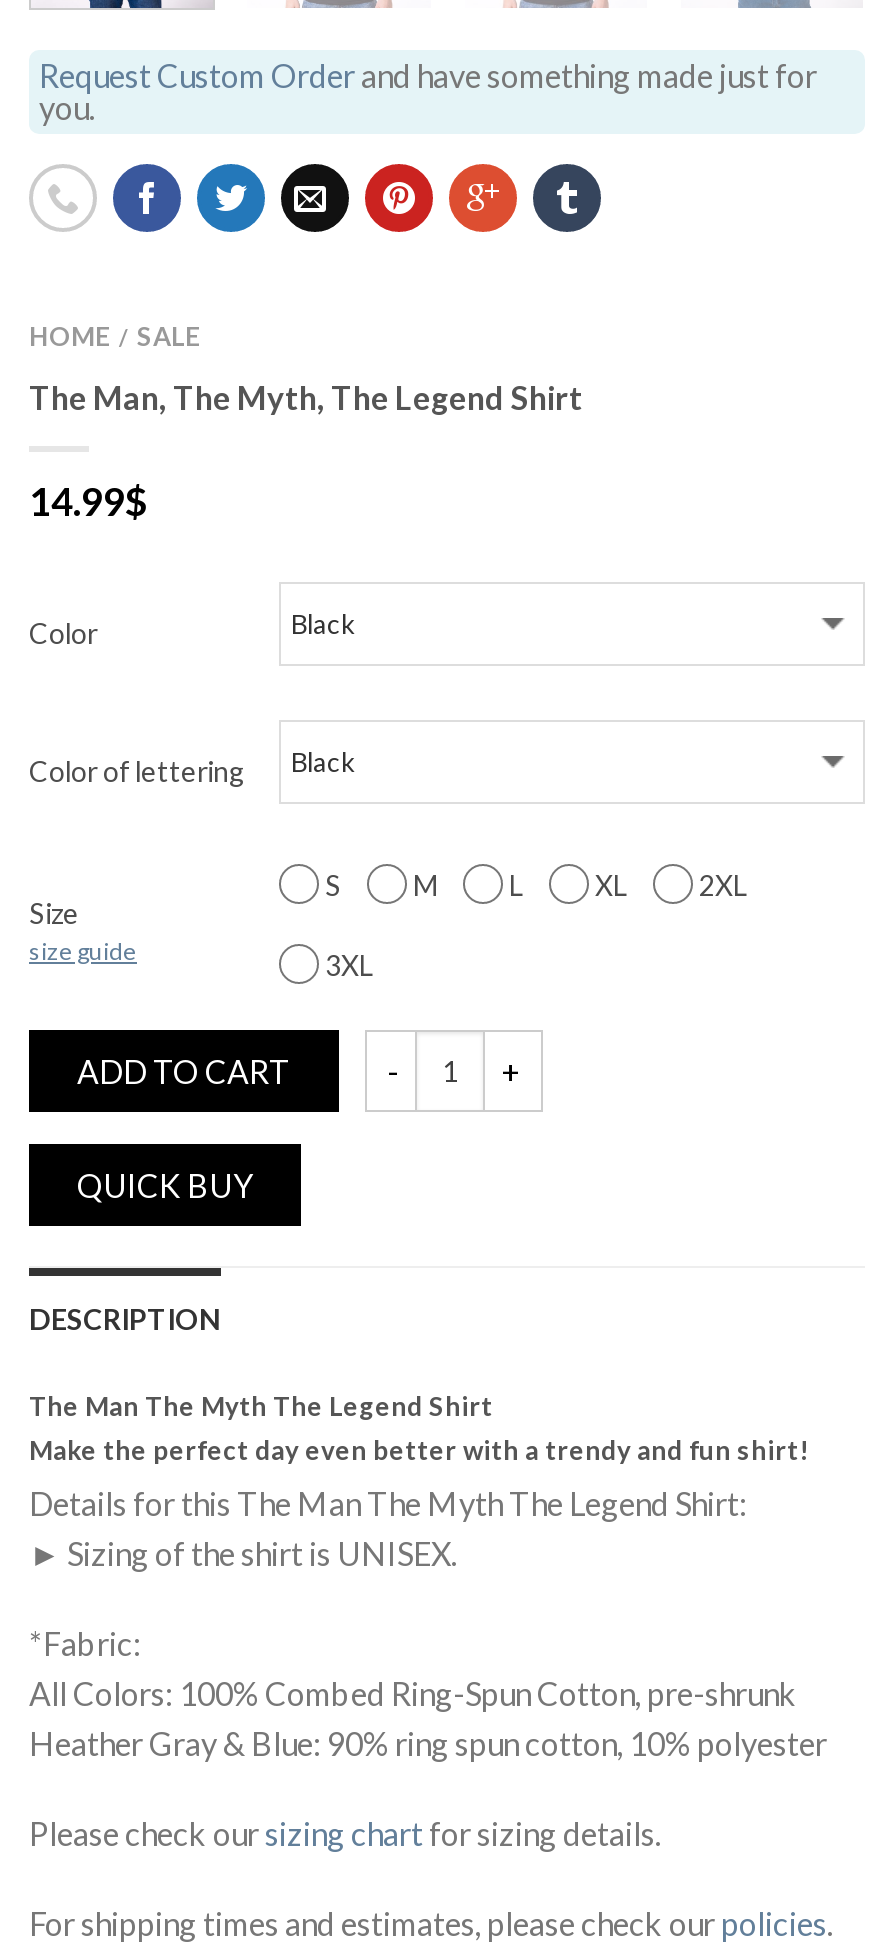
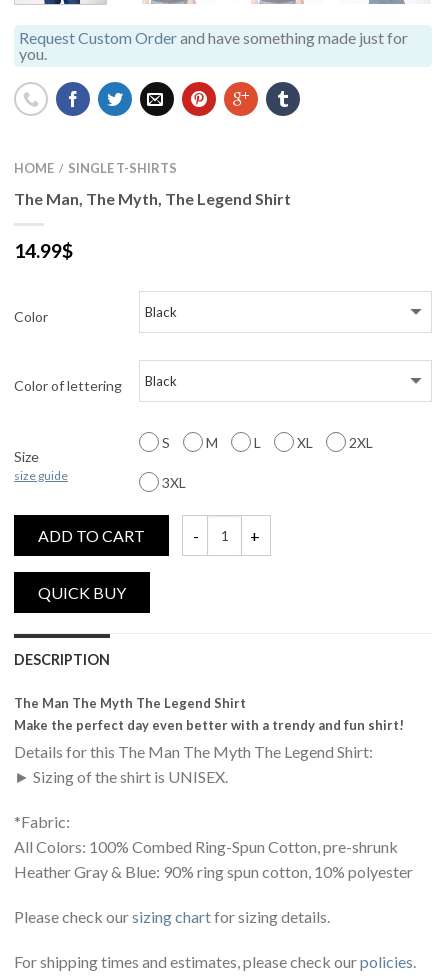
[29,320,199,352] HOME / SALE -> [14,160,177,176] HOME / SINGLE T-SHIRTS

